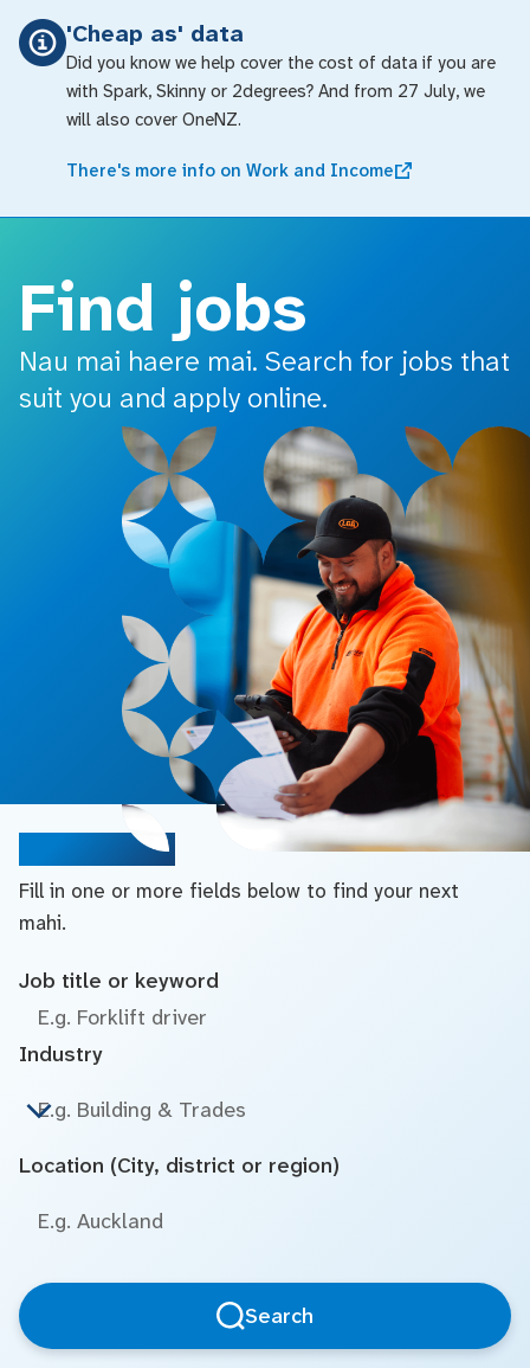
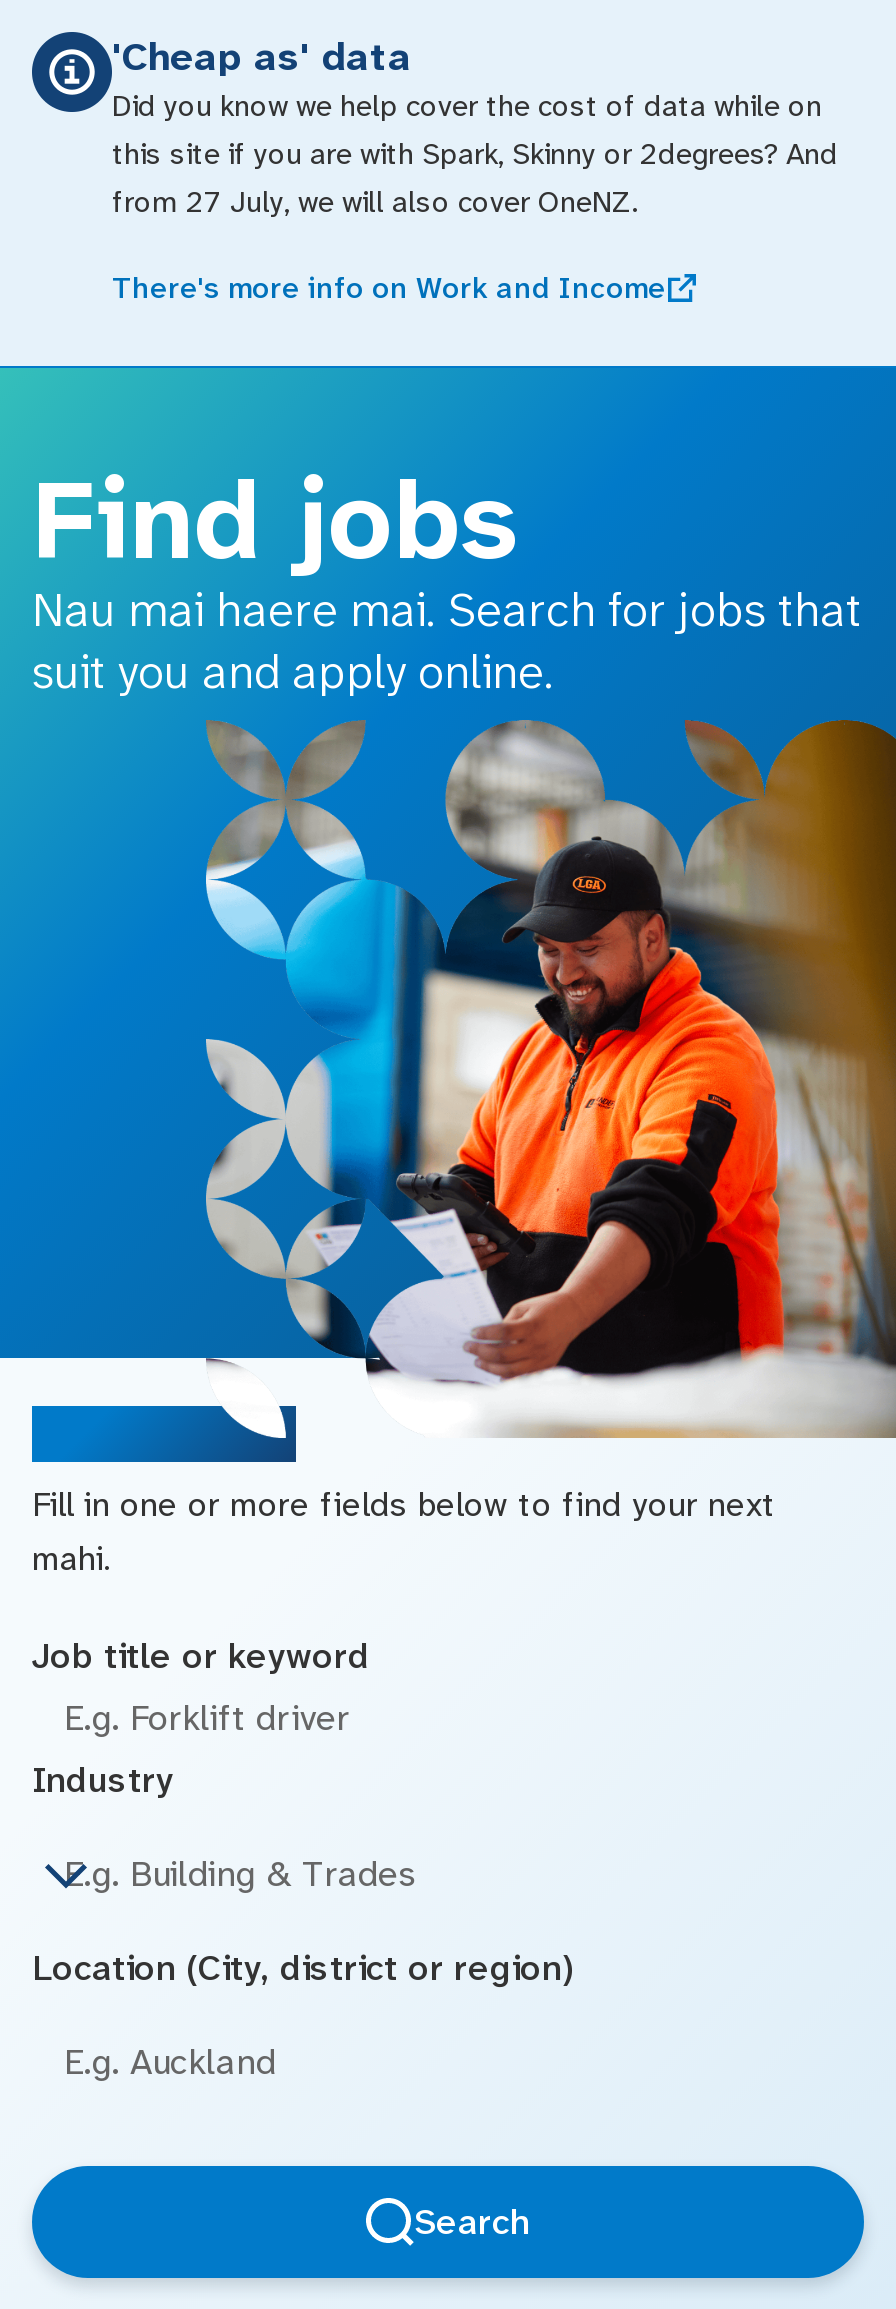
[66,51,496,131] Did you know we help cover the cost of data if you are | with Spark, Skinny or 2degrees? And from 27 July, we | will also cover OneNZ. -> [112,86,838,222] Did you know we help cover the cost of data while on | this site if you are with Spark, Skinny or 2degrees? And | from 27 July, we will also cover OneNZ.

